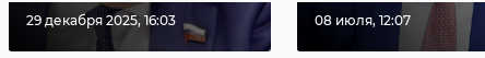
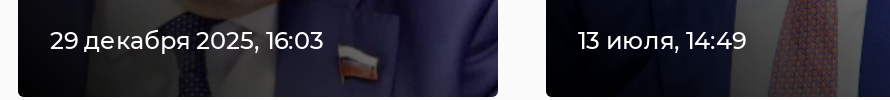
[315,12,411,29] 08 июля, 12:07 -> [578,26,746,56] 13 июля, 14:49

